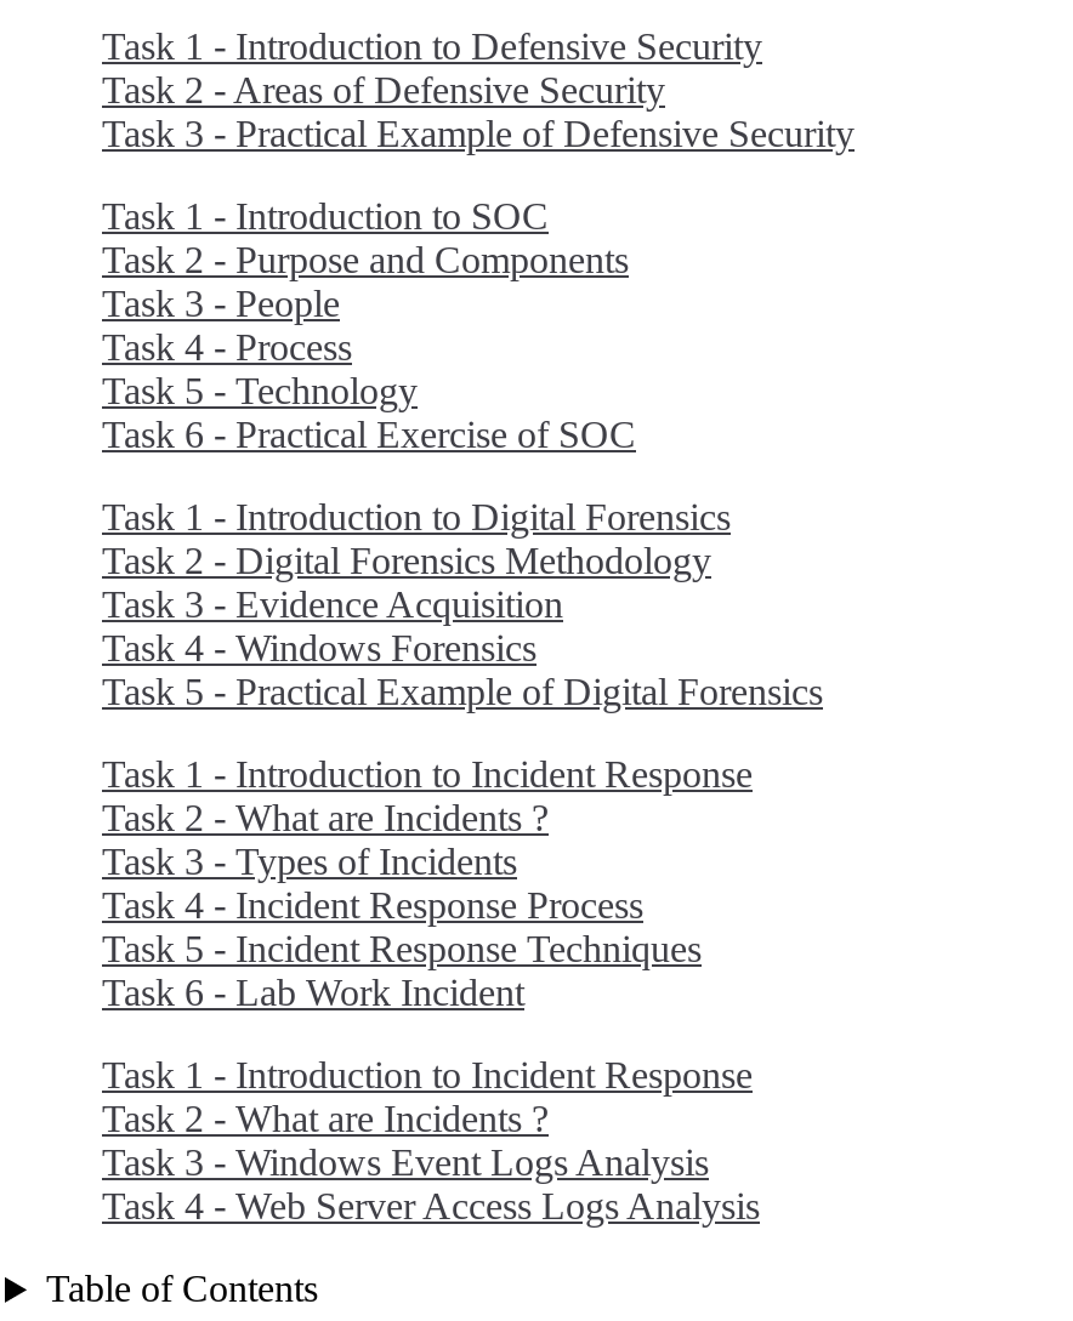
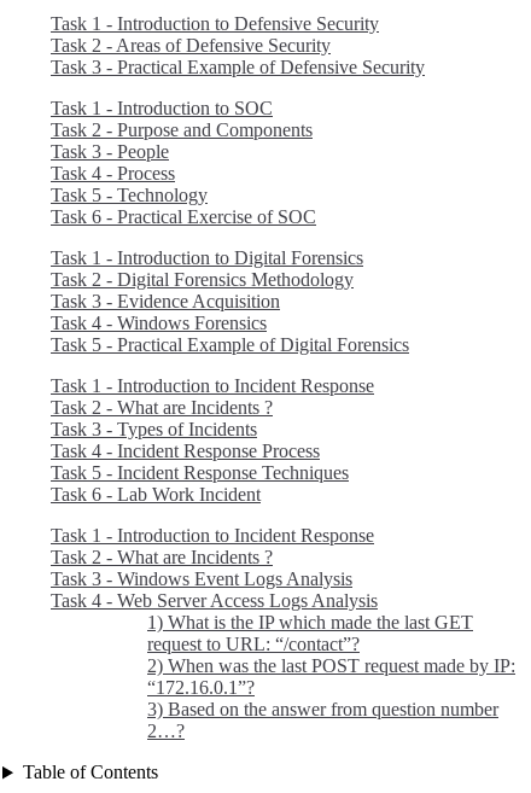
none -> [147,613,515,742] 1) What is the IP which made the last GET | request to URL: “/contact”? | 2) When was the last POST request made by IP: | “172.16.0.1”? | 3) Based on the answer from question number | 2…?

